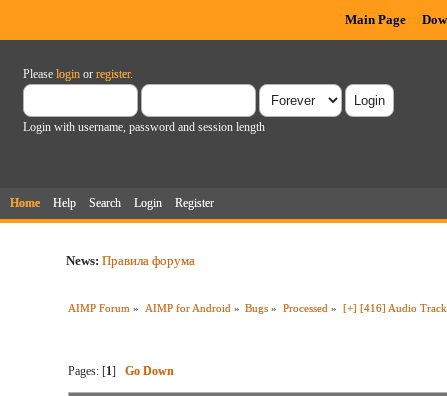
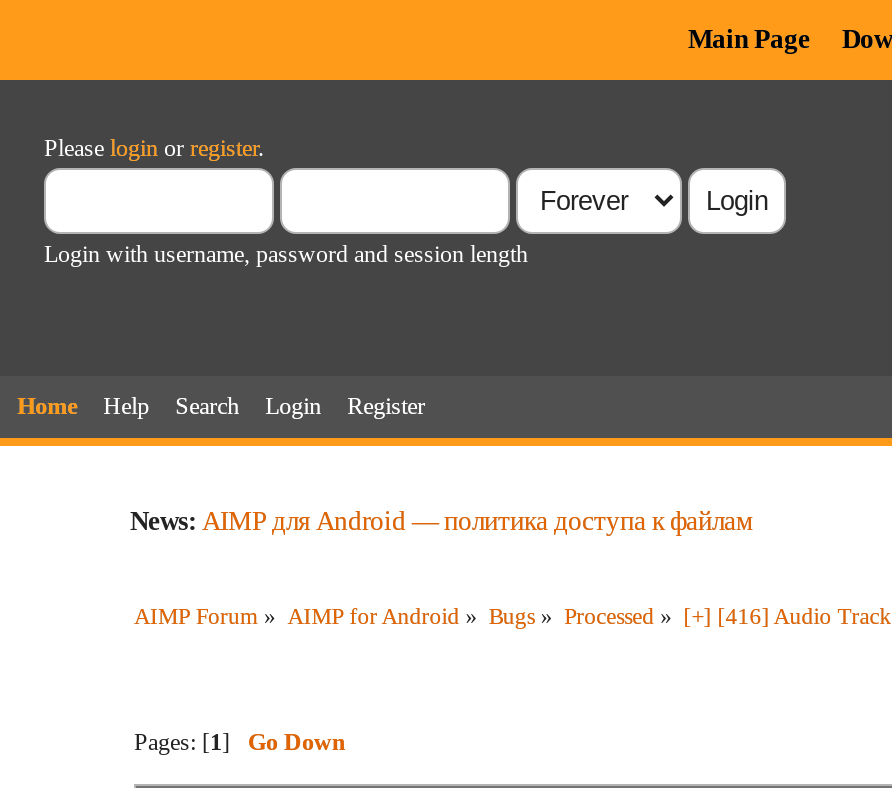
[66,253,195,268] News: Правила форума -> [130,506,752,536] News: AIMP для Android — политика доступа к файлам

